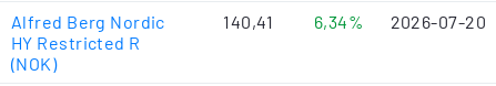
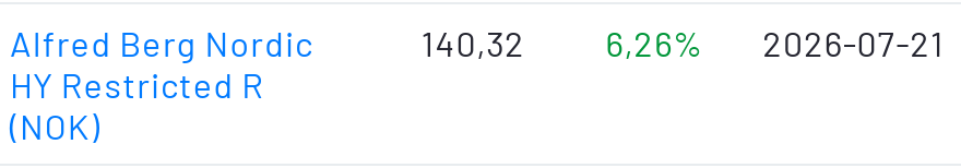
[223,11,273,32] 140,41 -> [421,22,525,63] 140,32
[314,11,364,32] 6,34% -> [606,22,704,63] 6,26%
[390,11,486,32] 2026-07-20 -> [762,22,945,63] 2026-07-21

